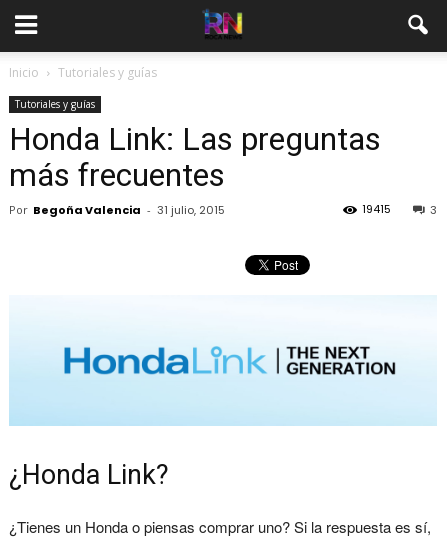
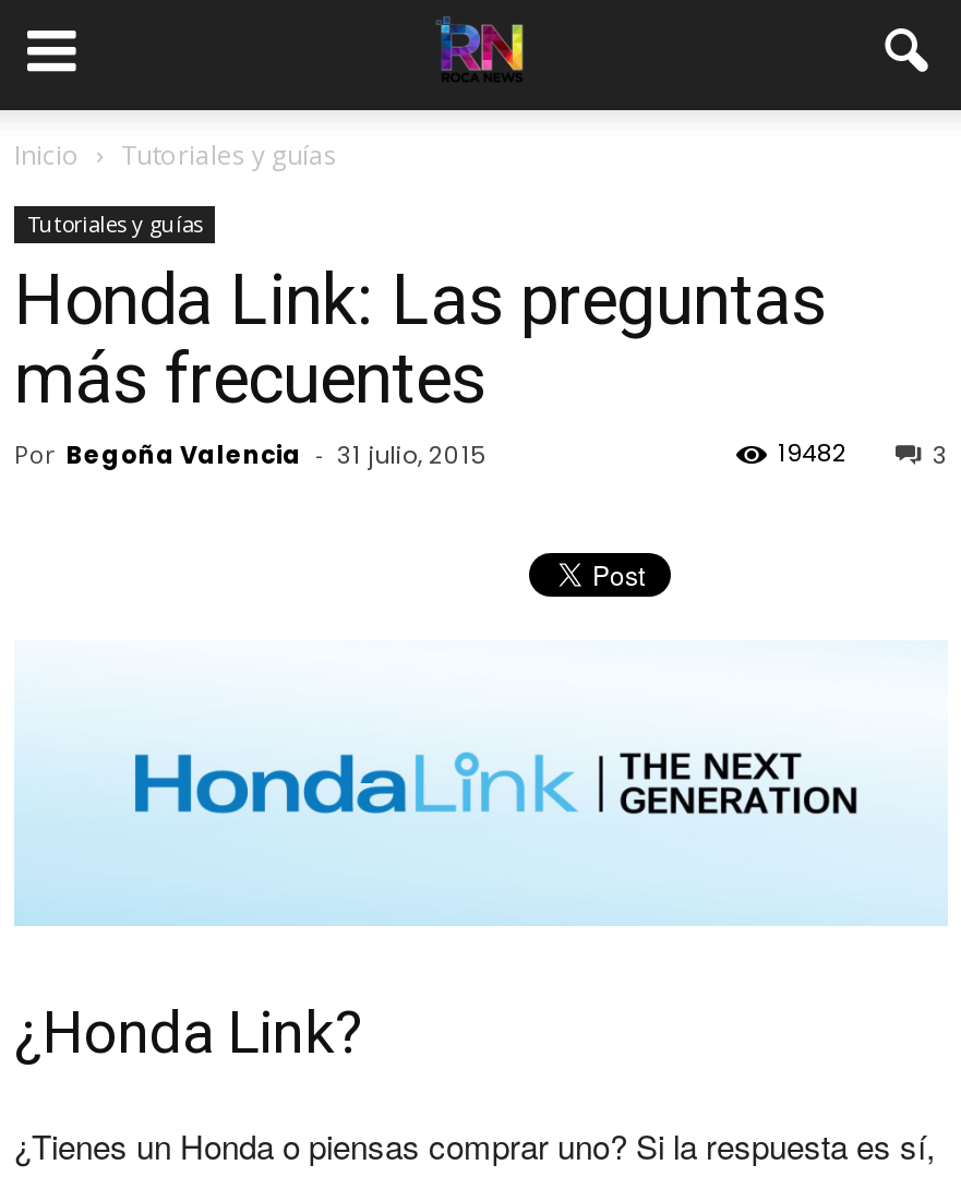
[362,201,391,217] 19415 -> [778,435,848,470] 19482

